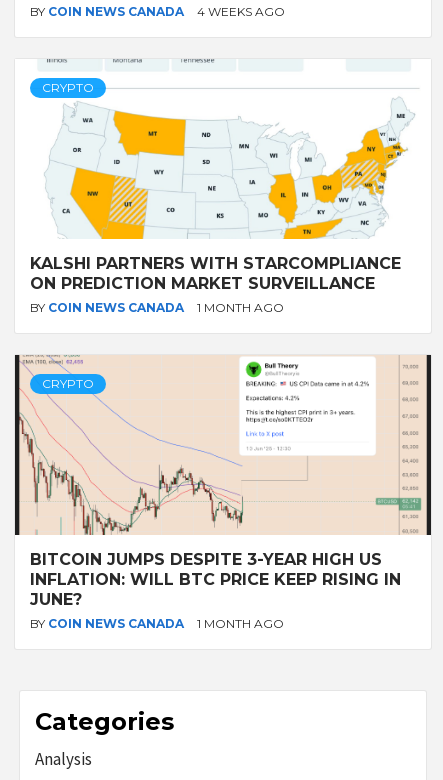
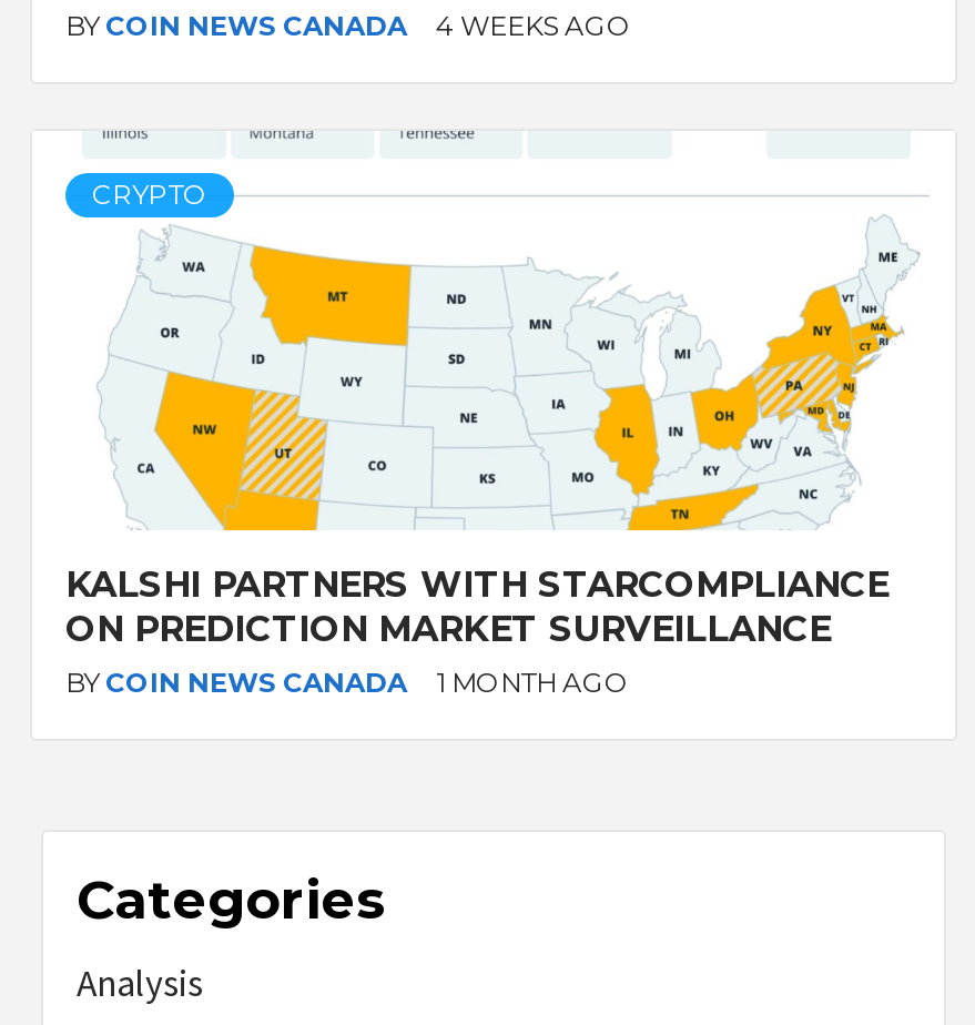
[14,354,432,536] [image] | CRYPTO -> none
[30,550,401,631] BITCOIN JUMPS DESPITE 3-YEAR HIGH US | INFLATION: WILL BTC PRICE KEEP RISING IN | JUNE? | BY COIN NEWS CANADA | 1 MONTH AGO -> none

